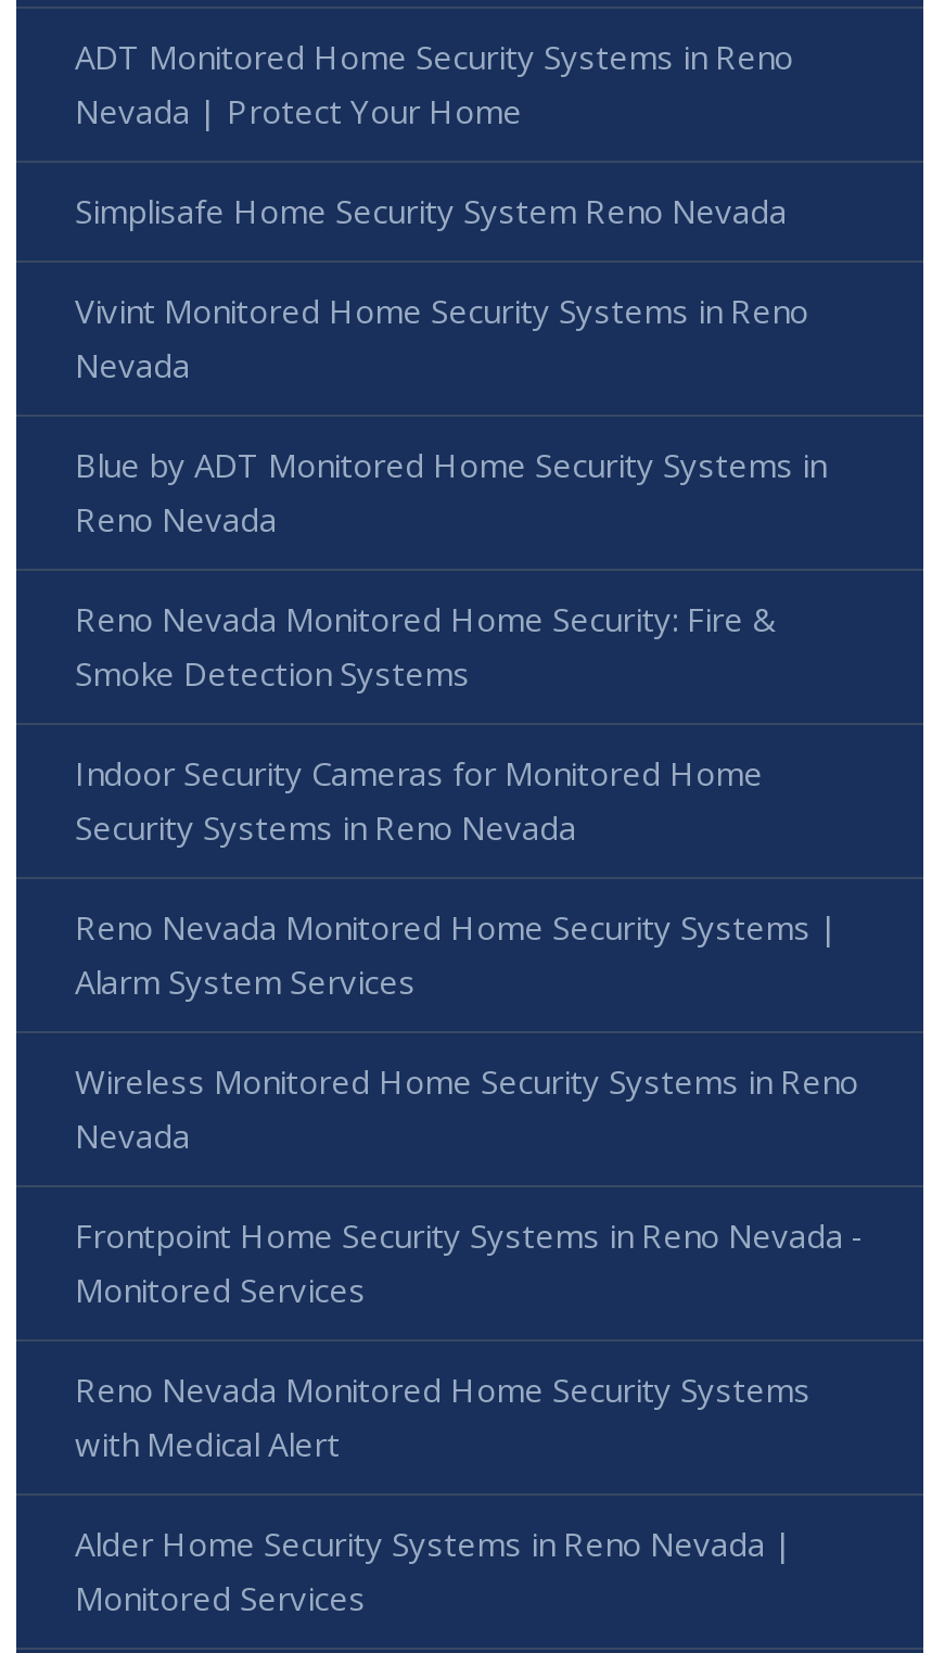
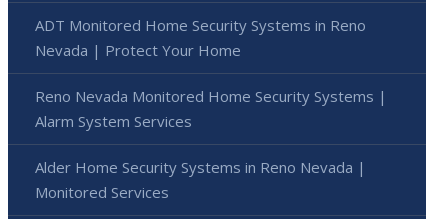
[75,189,826,849] Simplisafe Home Security System Reno Nevada | Vivint Monitored Home Security Systems in Reno | Nevada | Blue by ADT Monitored Home Security Systems in | Reno Nevada | Reno Nevada Monitored Home Security: Fire & | Smoke Detection Systems | Indoor Security Cameras for Monitored Home | Security Systems in Reno Nevada -> none
[75,1060,865,1466] Wireless Monitored Home Security Systems in Reno | Nevada | Frontpoint Home Security Systems in Reno Nevada - | Monitored Services | Reno Nevada Monitored Home Security Systems | with Medical Alert -> none

